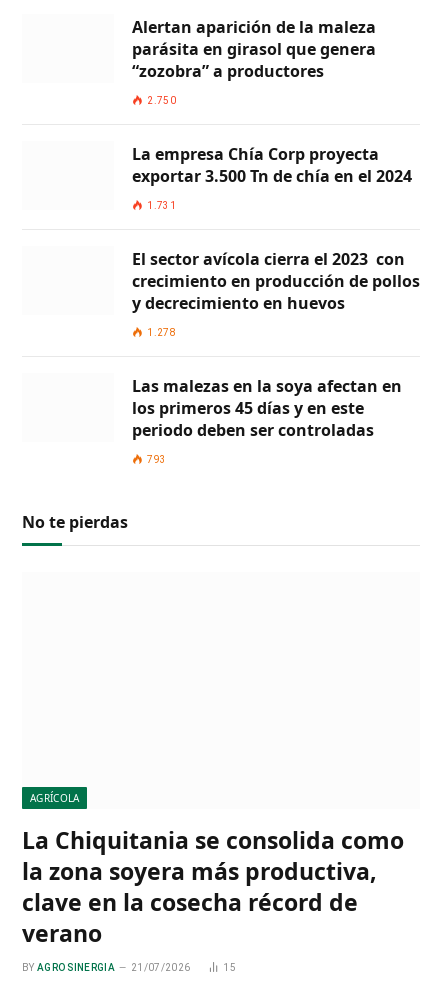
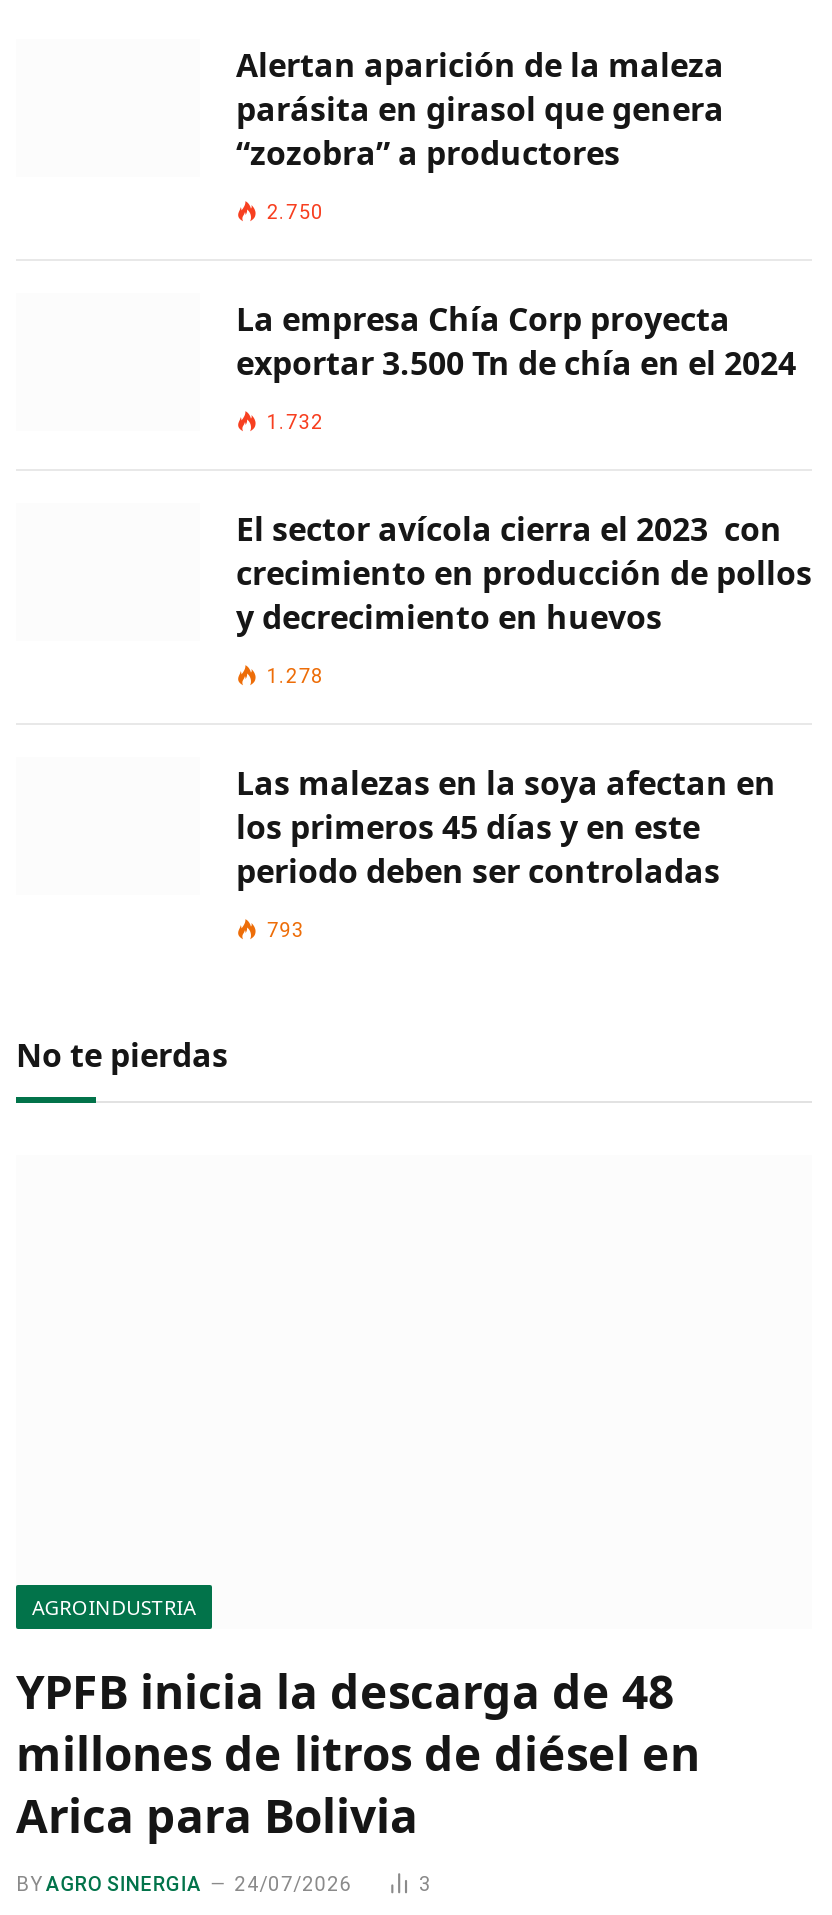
[147,200,176,211] 1.731 -> [267,412,324,434] 1.732
[30,791,79,805] AGRÍCOLA -> [32,1594,196,1622] AGROINDUSTRIA
[22,824,404,949] La Chiquitania se consolida como | la zona soyera más productiva, | clave en la cosecha récord de | verano -> [16,1660,700,1848] YPFB inicia la descarga de 48 | millones de litros de diésel en | Arica para Bolivia
[131,962,236,973] 21/07/2026 | 15 -> [234,1874,432,1896] 24/07/2026 | 3

